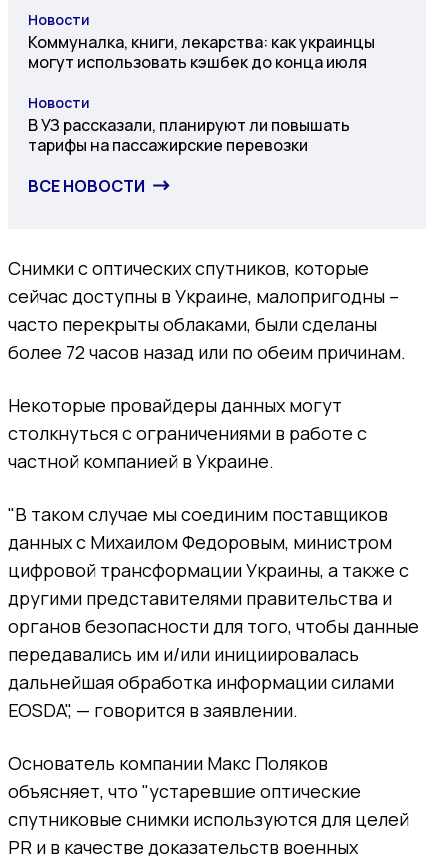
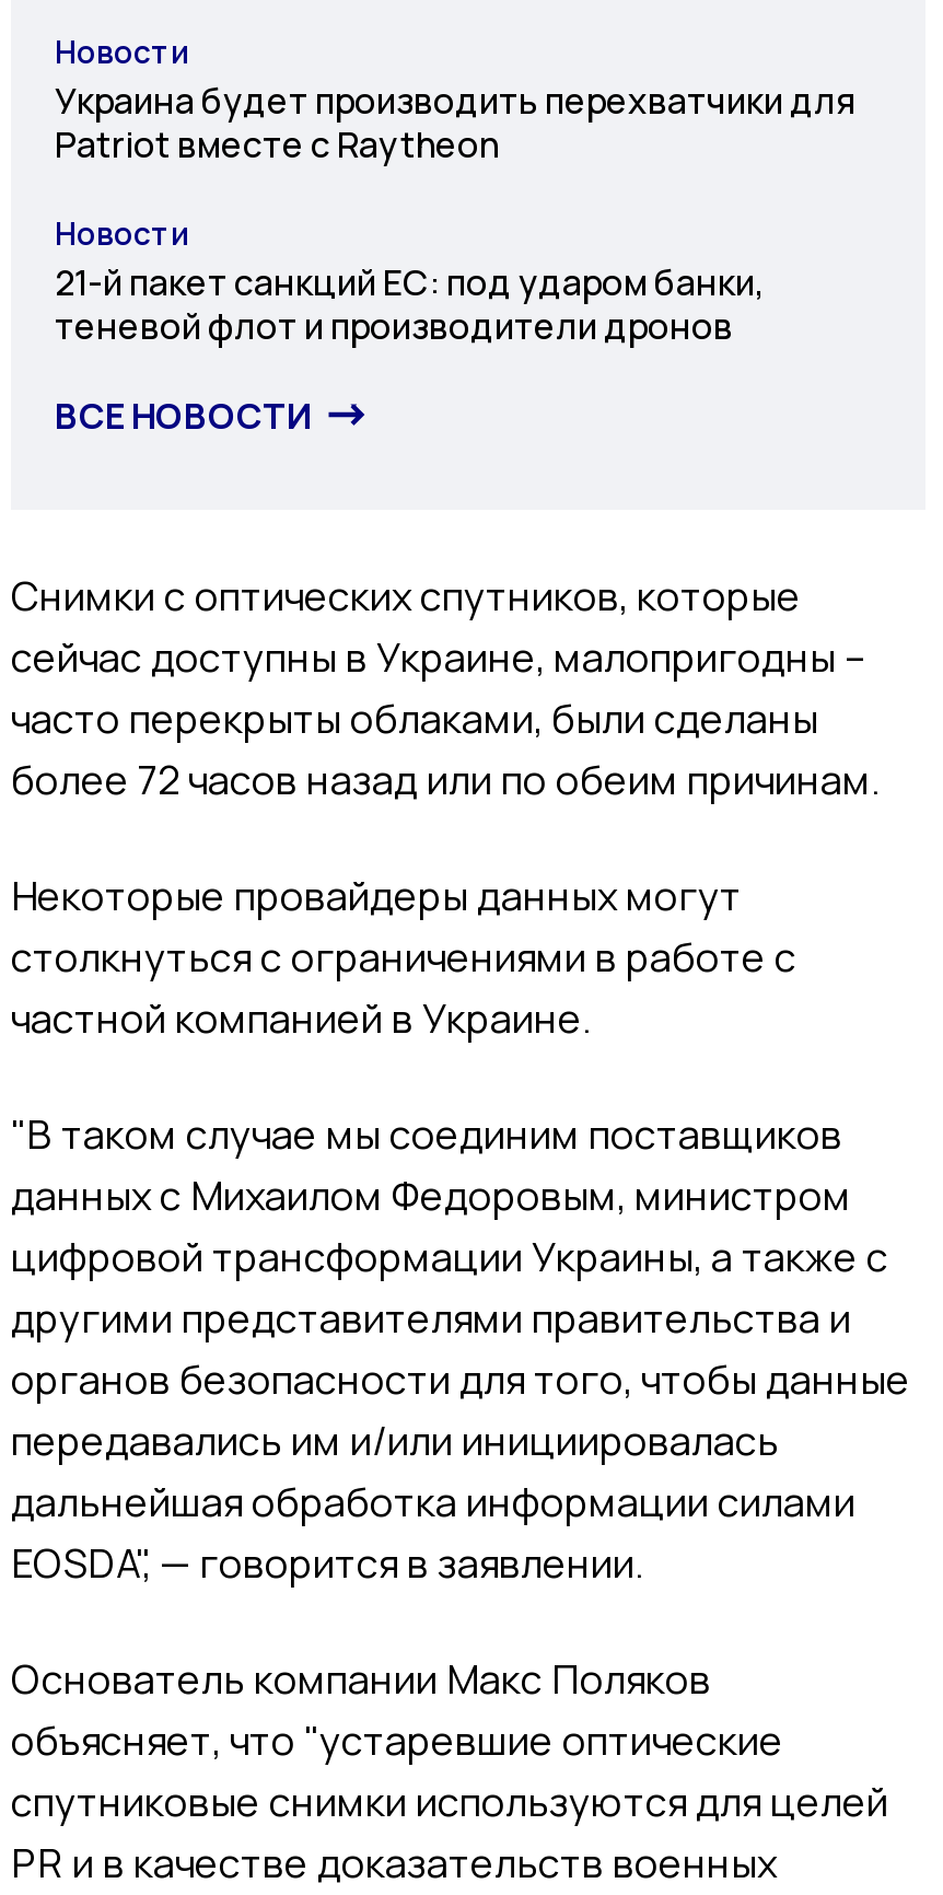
[28,31,375,73] Коммуналка, книги, лекарства: как украинцы | могут использовать кэшбек до конца июля -> [55,76,855,168] Украина будет производить перехватчики для | Patriot вместе с Raytheon
[28,114,350,156] В УЗ рассказали, планируют ли повышать | тарифы на пассажирские перевозки -> [55,258,764,350] 21-й пакет санкций ЕС: под ударом банки, | теневой флот и производители дронов

